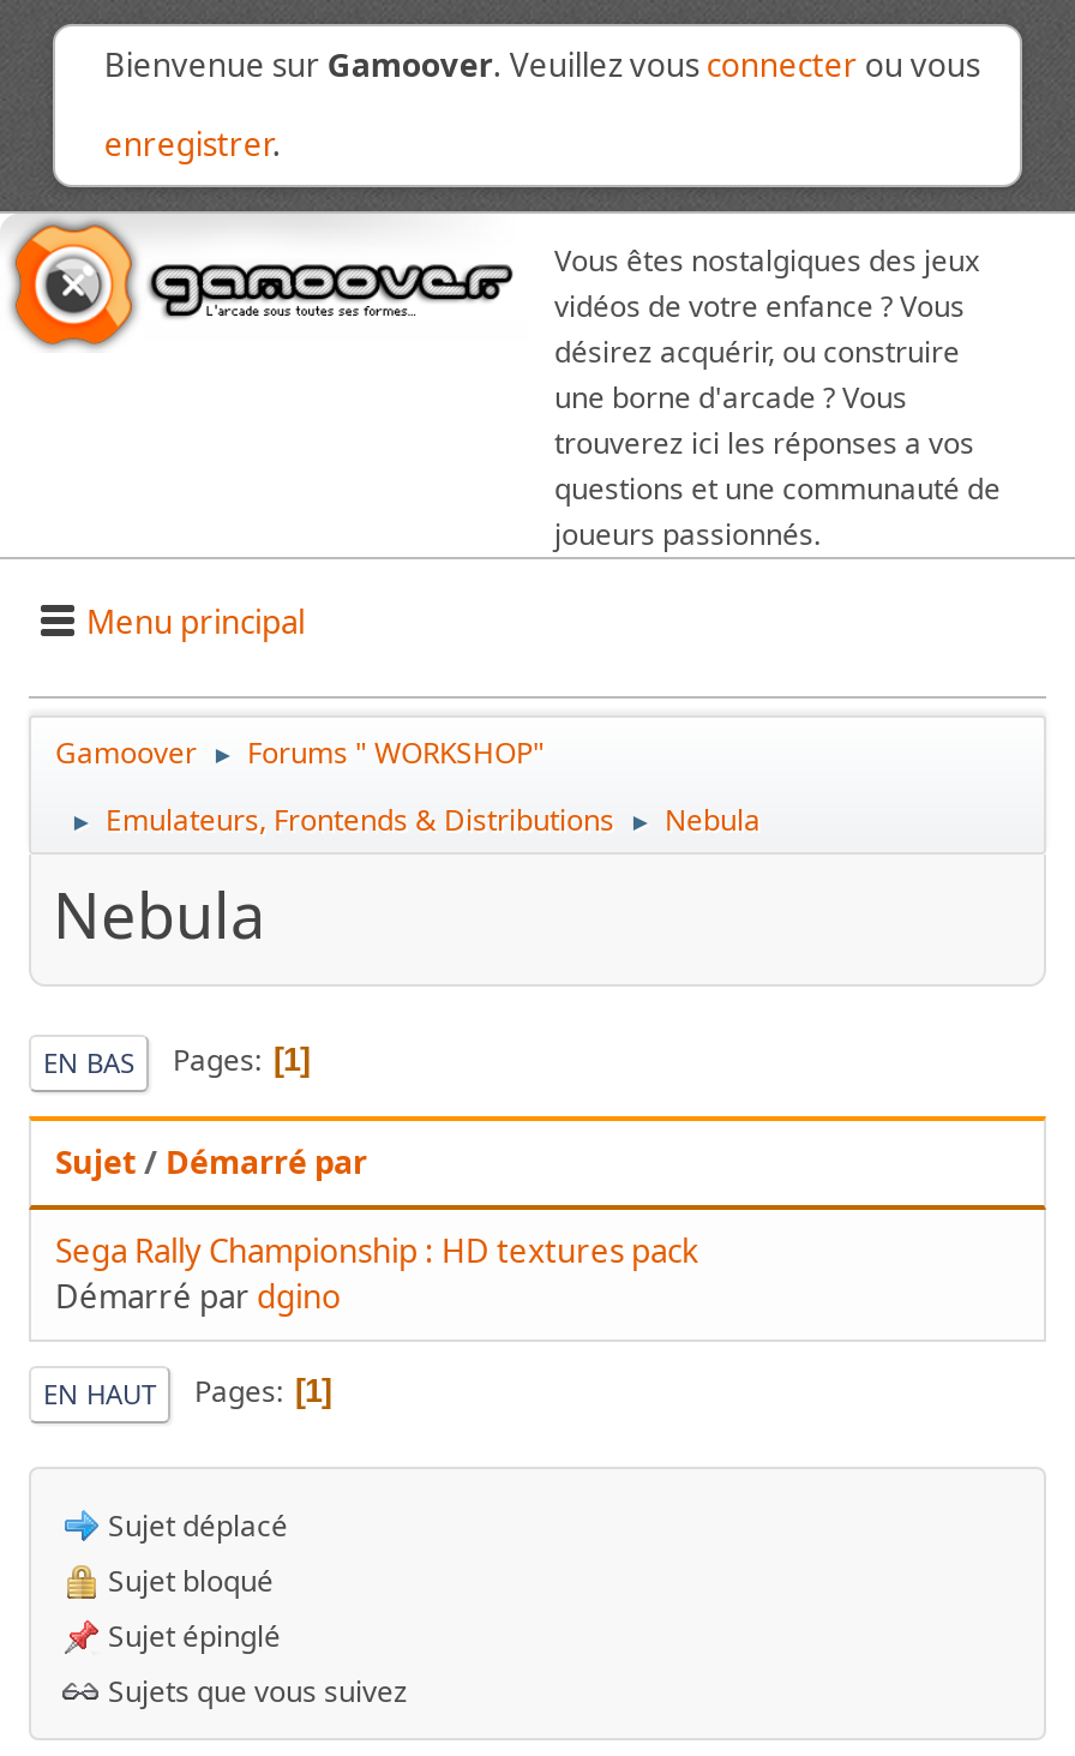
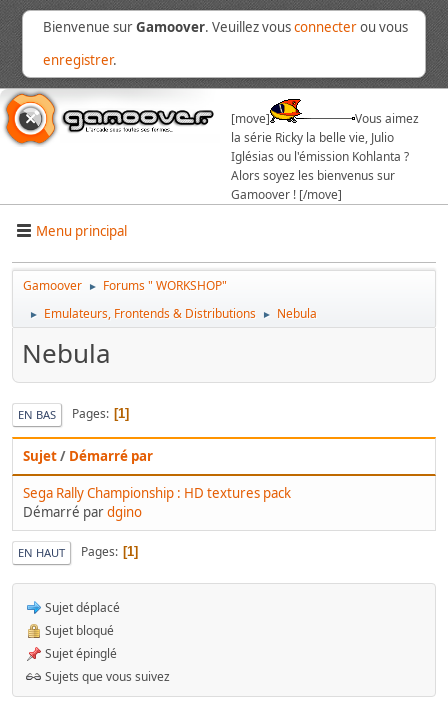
[554,240,1001,555] Vous êtes nostalgiques des jeux | vidéos de votre enfance ? Vous | désirez acquérir, ou construire | une borne d'arcade ? Vous | trouverez ici les réponses a vos | questions et une communauté de | joueurs passionnés. -> [231,110,419,203] [move] | Vous aimez | la série Ricky la belle vie, Julio | Iglésias ou l'émission Kohlanta ? | Alors soyez les bienvenus sur | Gamoover ! [/move]

